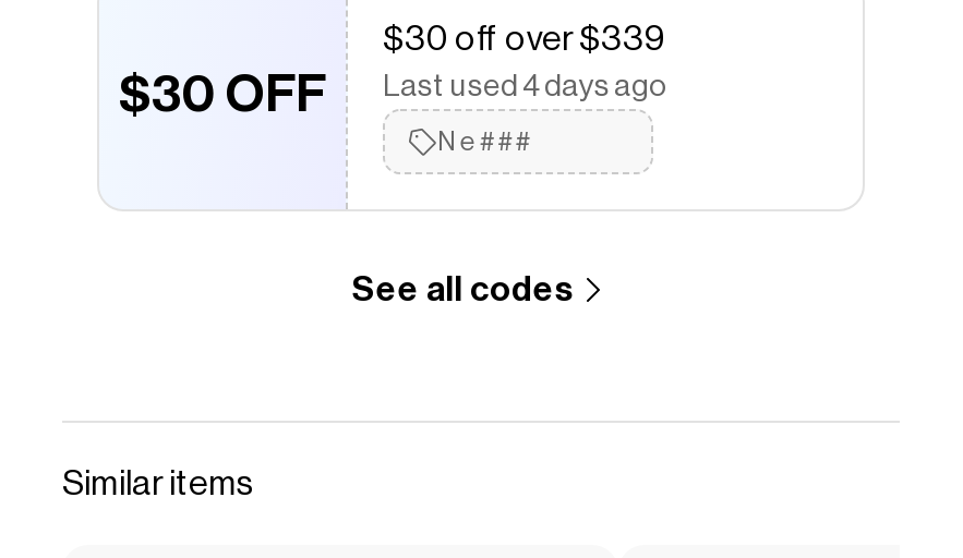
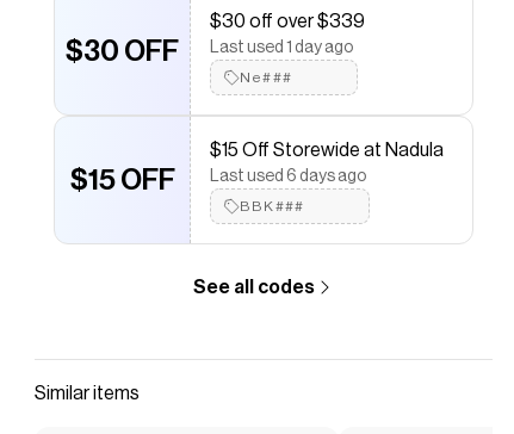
[383,72,666,102] Last used 4 days ago -> [210,39,353,56] Last used 1 day ago
none -> [70,166,175,194] $15 OFF
none -> [210,141,444,213] $15 Off Storewide at Nadula | Last used 6 days ago | BBK###

